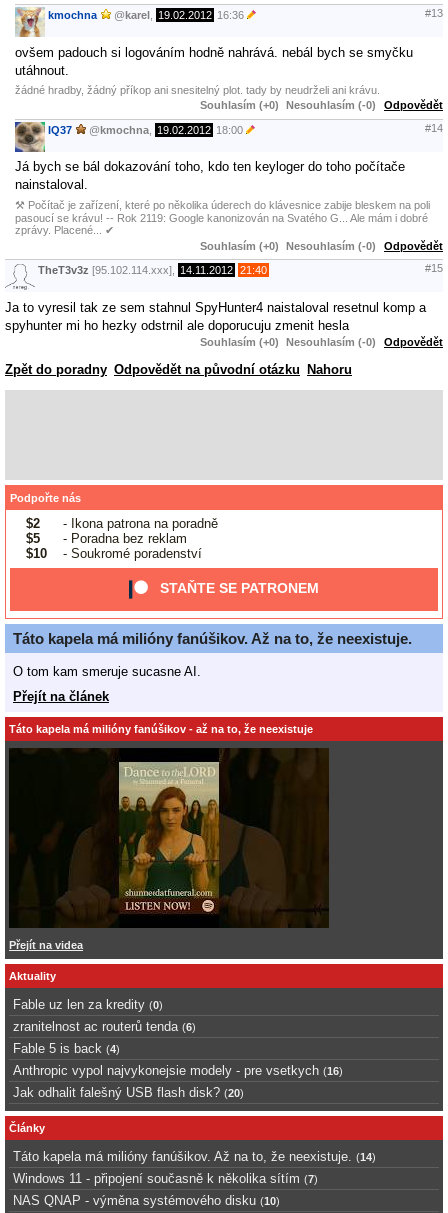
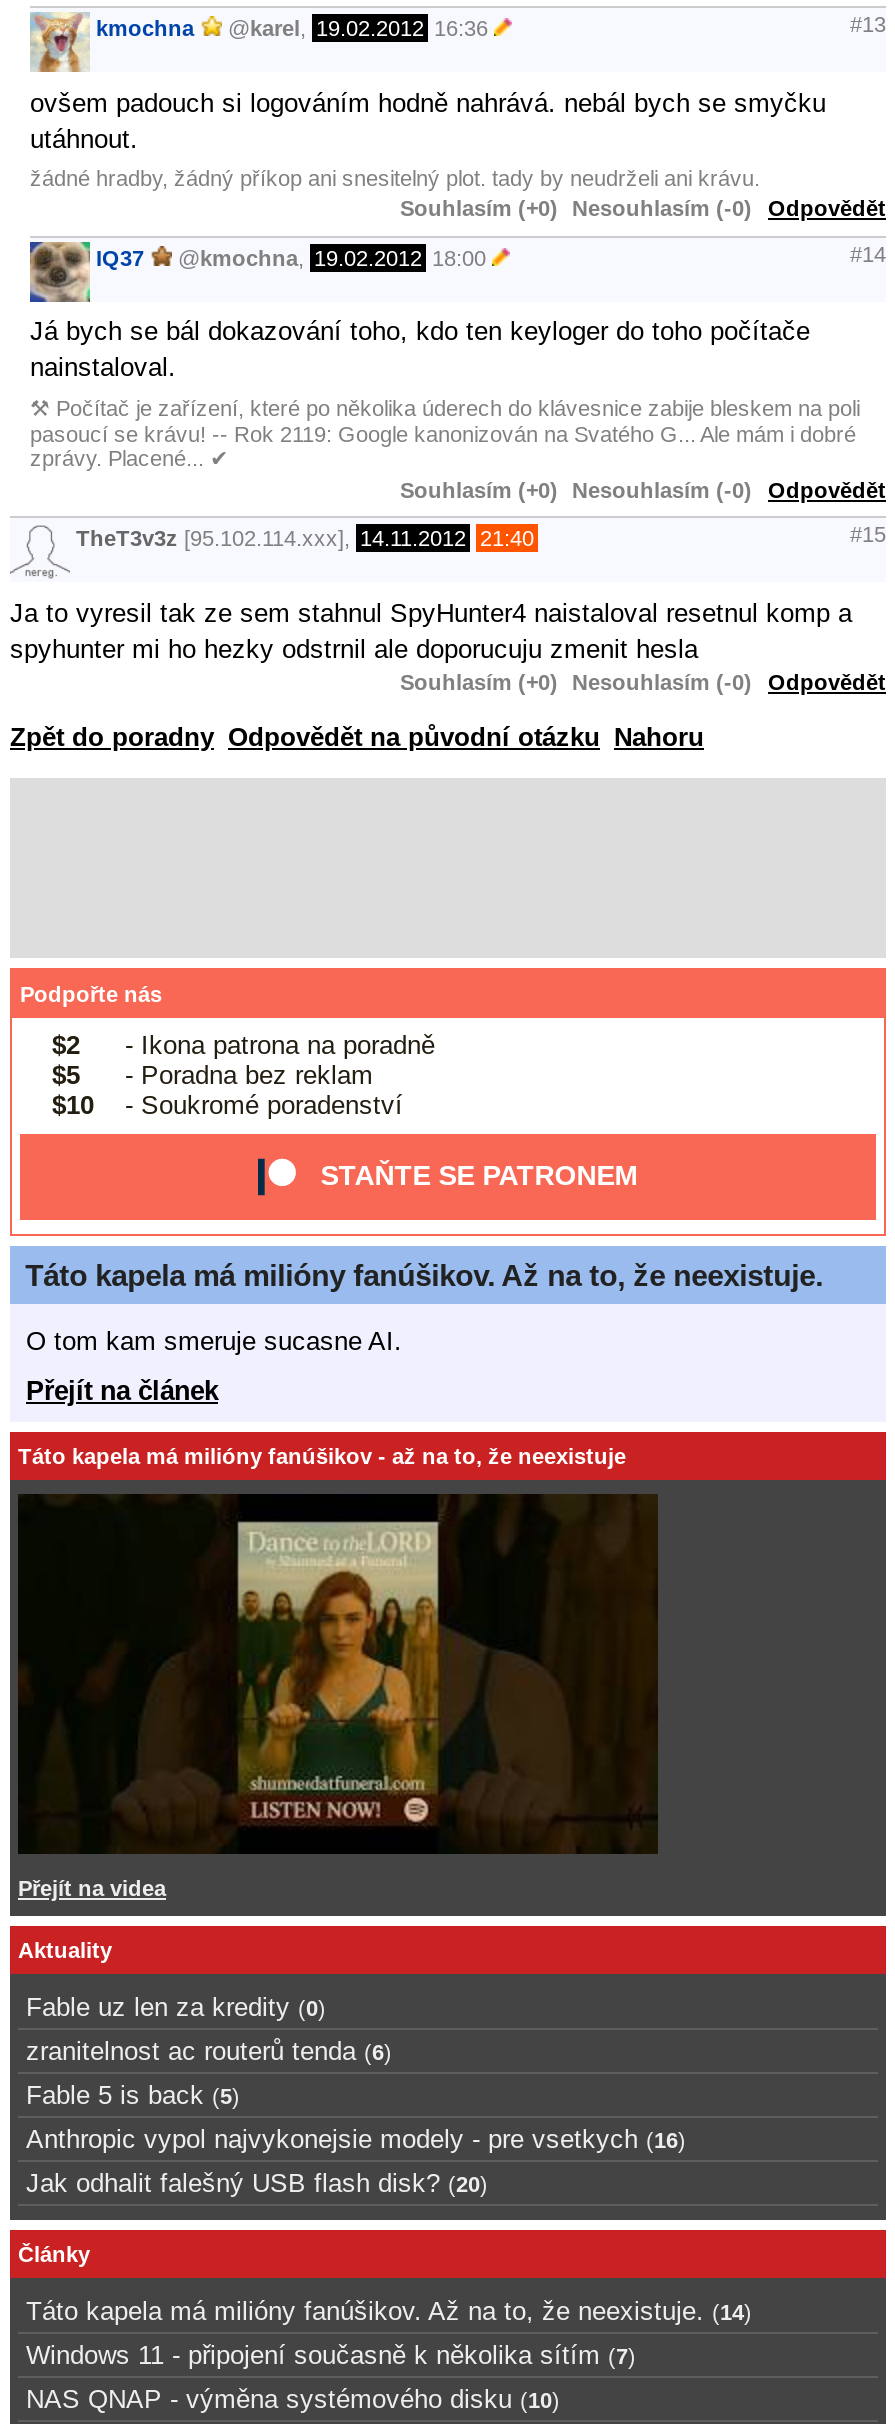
[13,1041,120,1056] Fable 5 is back (4) -> [26,2081,240,2111] Fable 5 is back (5)

